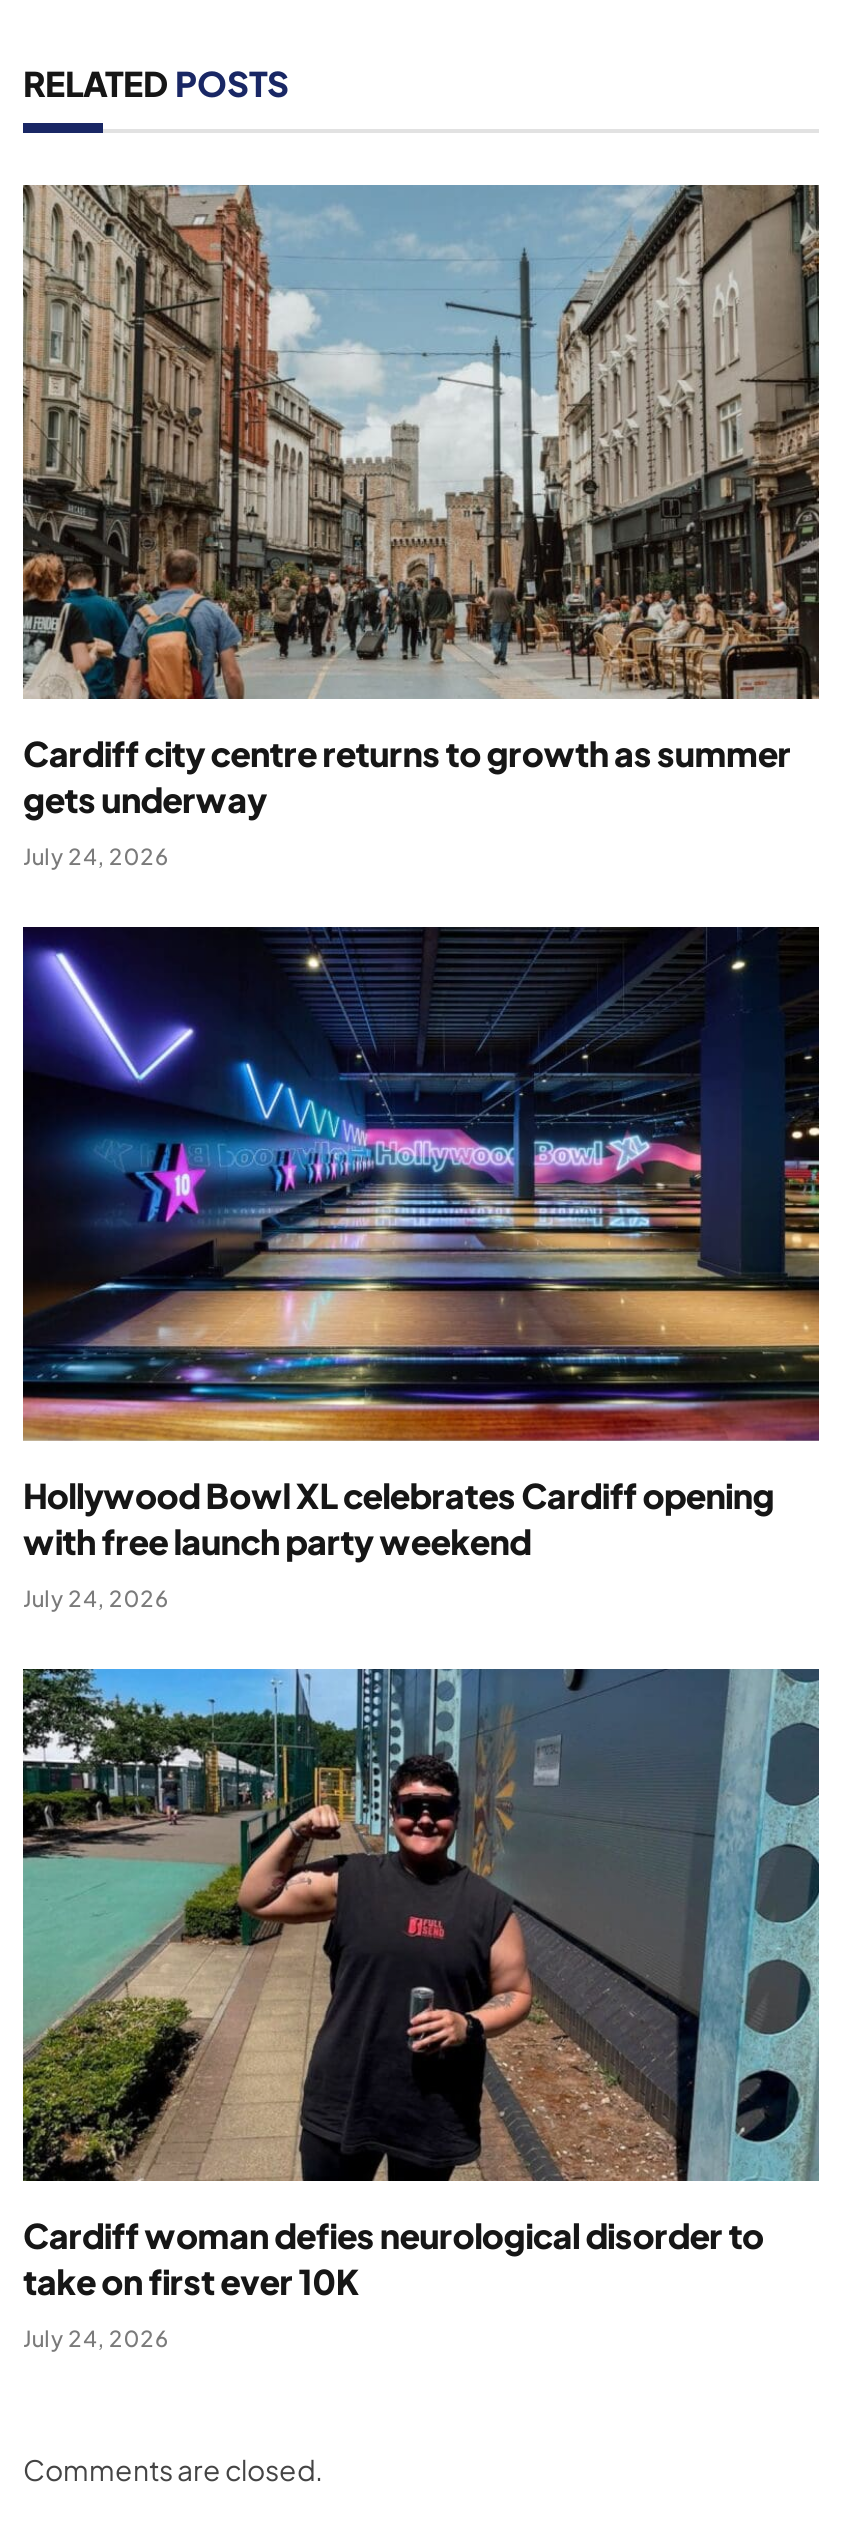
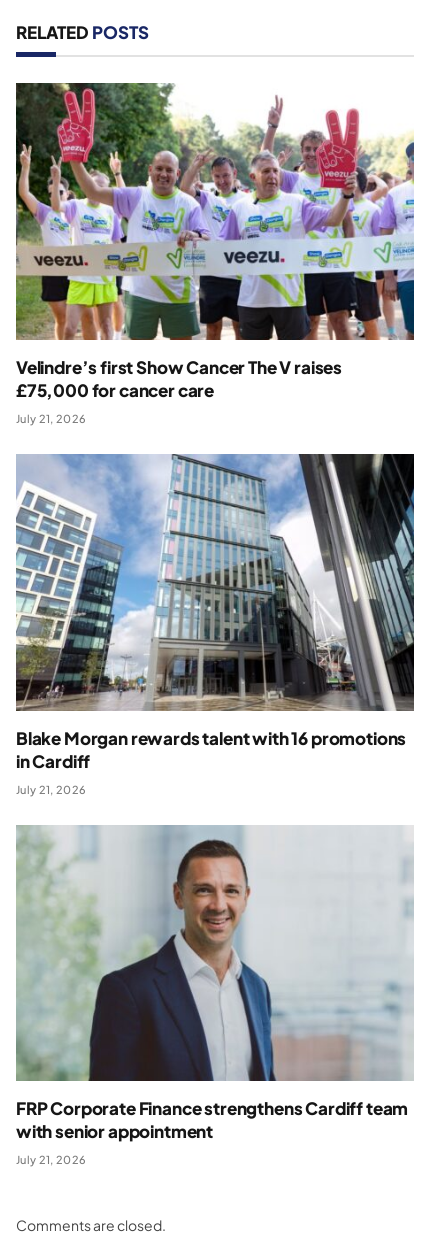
[21,183,821,821] [image] | Cardiff city centre returns to growth as summer | gets underway -> [15,82,415,401] [image] | Velindre’s first Show Cancer The V raises | £75,000 for cancer care
[23,843,170,869] July 24, 2026 -> [16,412,86,425] July 21, 2026
[21,925,821,1562] [image] | Hollywood Bowl XL celebrates Cardiff opening | with free launch party weekend -> [15,453,415,772] [image] | Blake Morgan rewards talent with 16 promotions | in Cardiff
[23,1584,170,1610] July 24, 2026 -> [16,783,86,796] July 21, 2026
[21,1667,821,2304] [image] | Cardiff woman defies neurological disorder to | take on first ever 10K -> [15,825,414,1142] [image] | FRP Corporate Finance strengthens Cardiff team | with senior appointment
[23,2326,170,2352] July 24, 2026 -> [16,1153,86,1166] July 21, 2026

